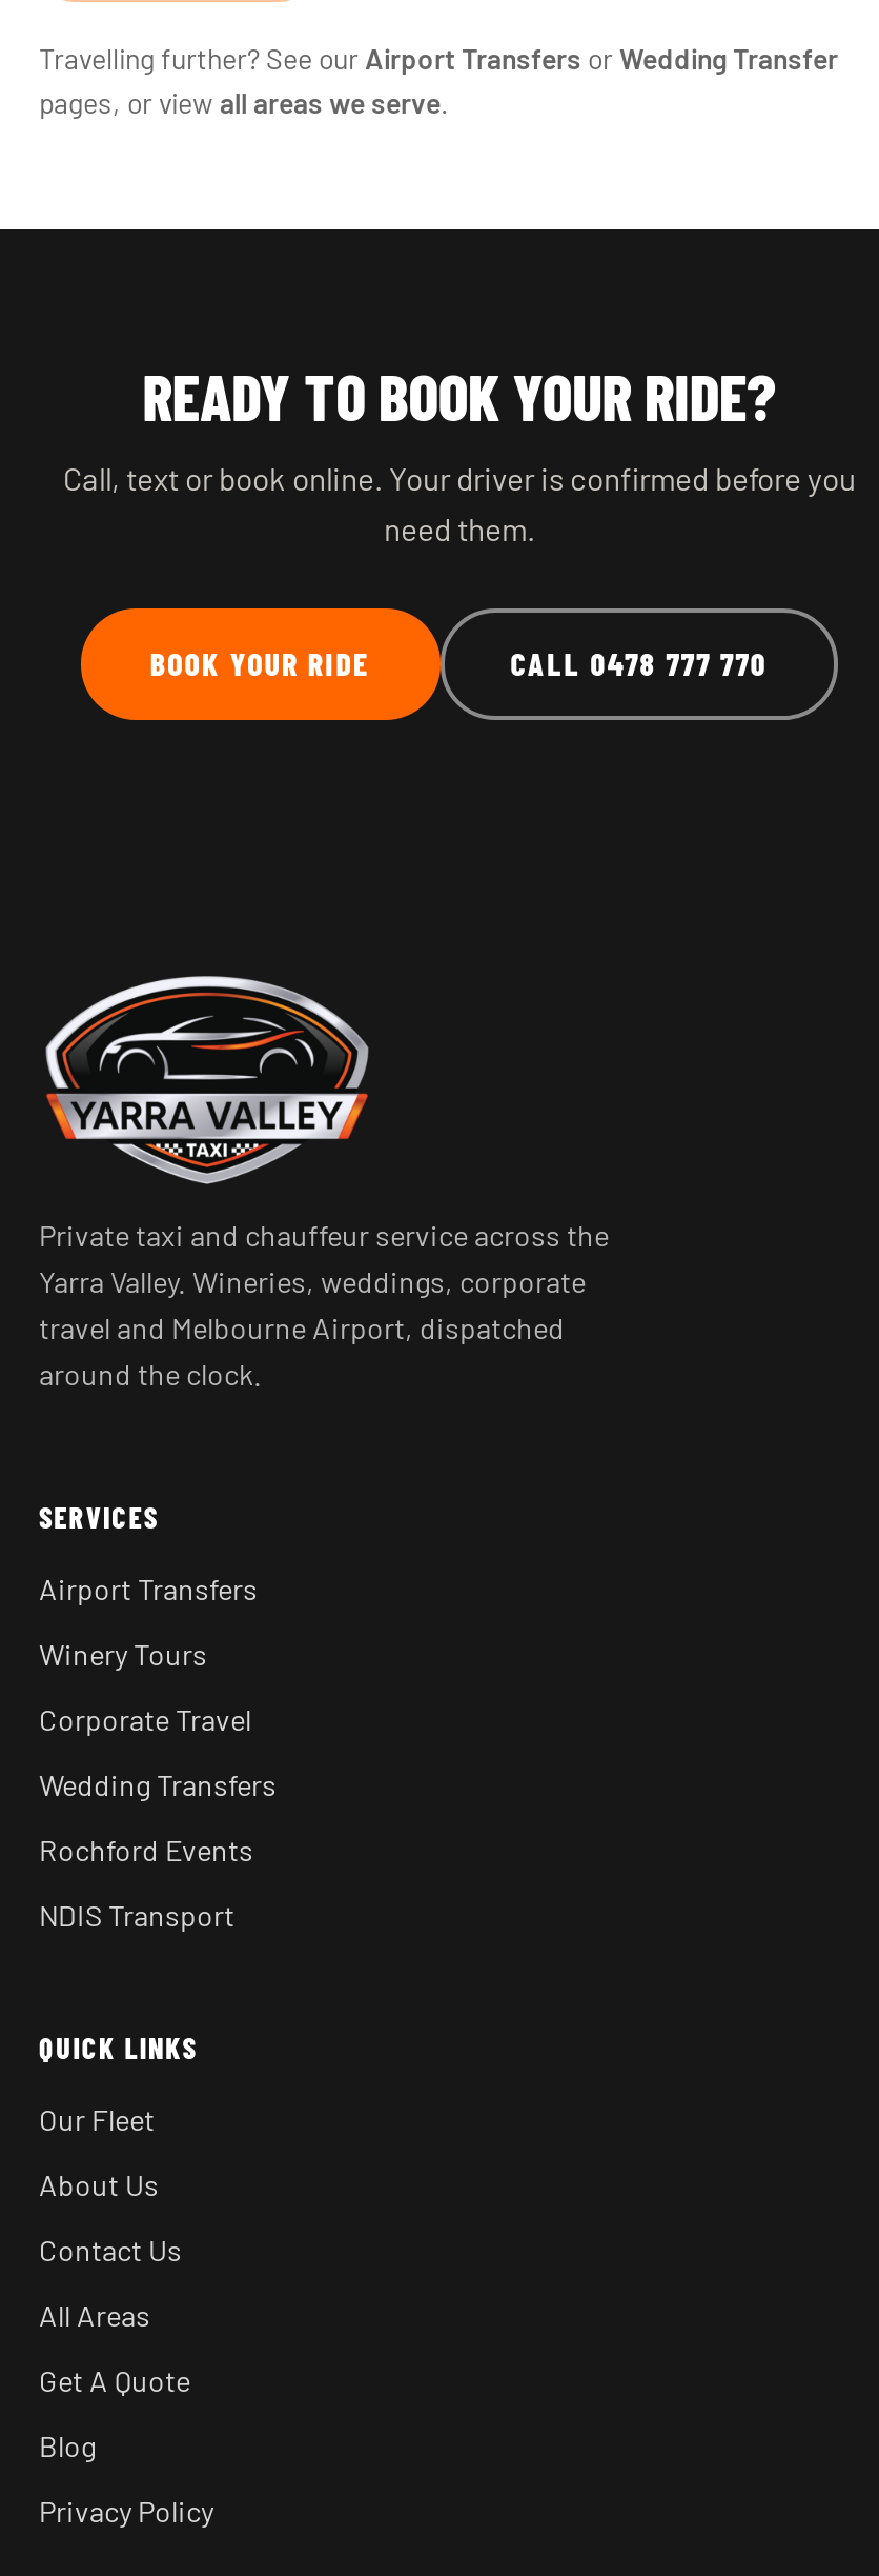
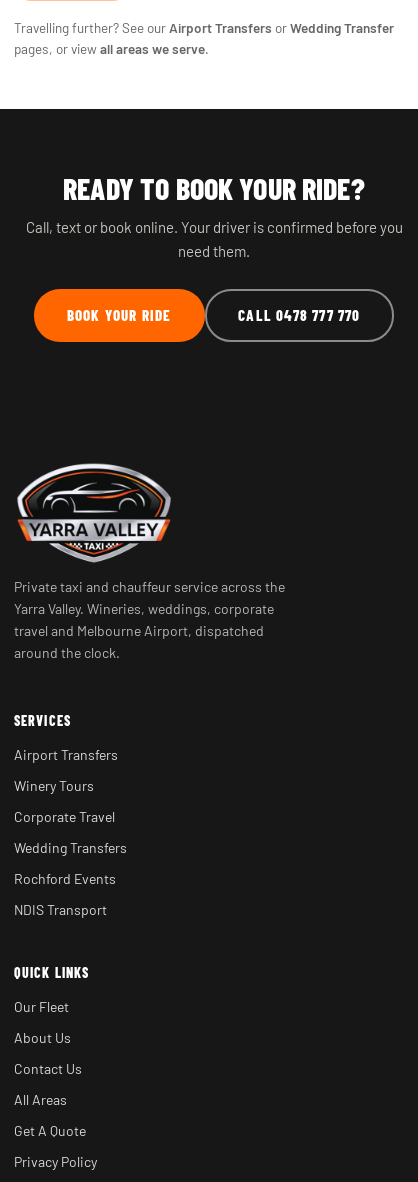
[39,2428,96,2463] Blog -> none

